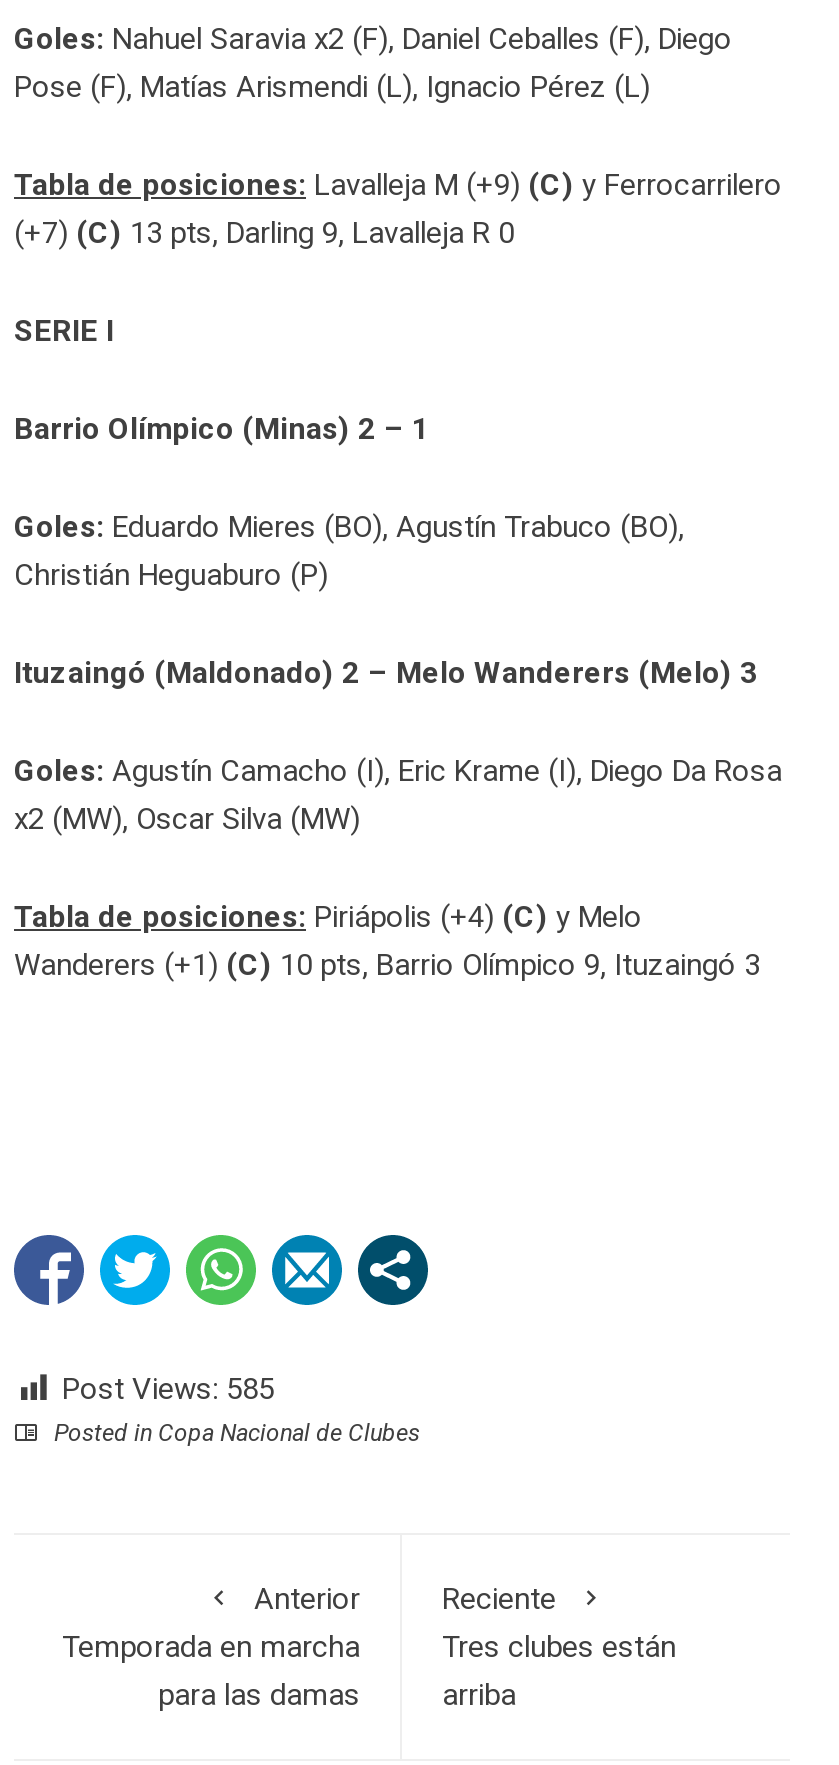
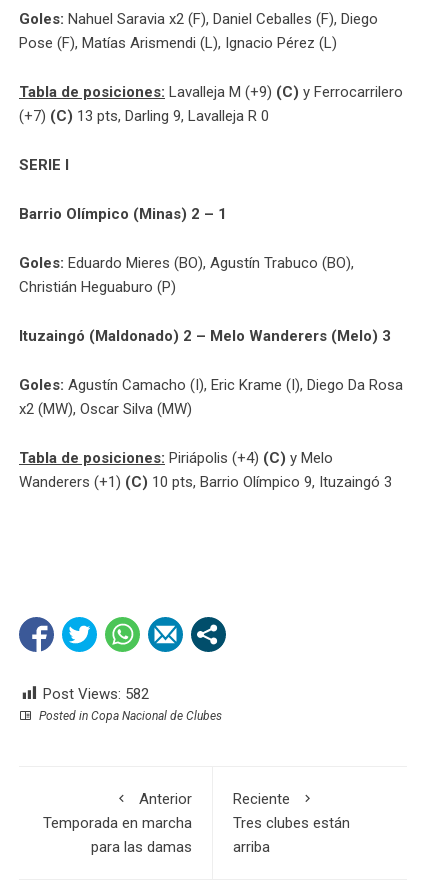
[62,1372,274,1408] Post Views: 585 -> [43,685,149,703] Post Views: 582

